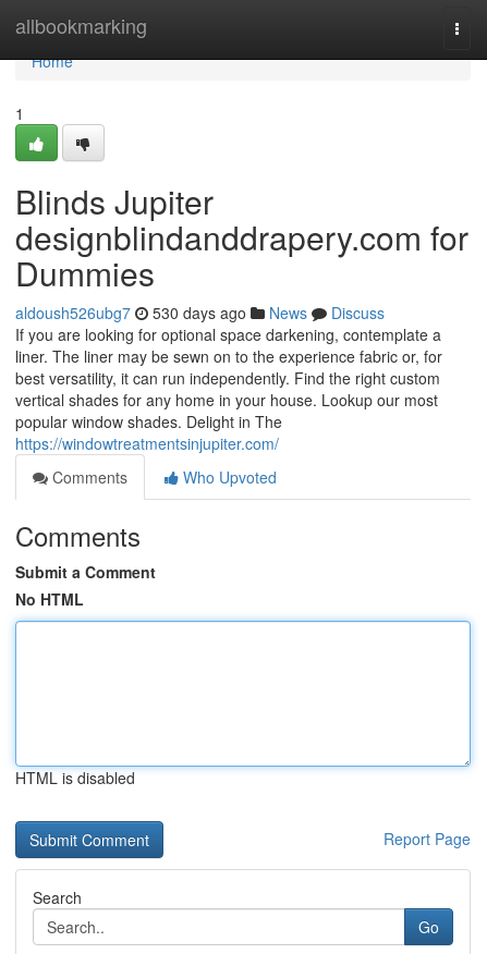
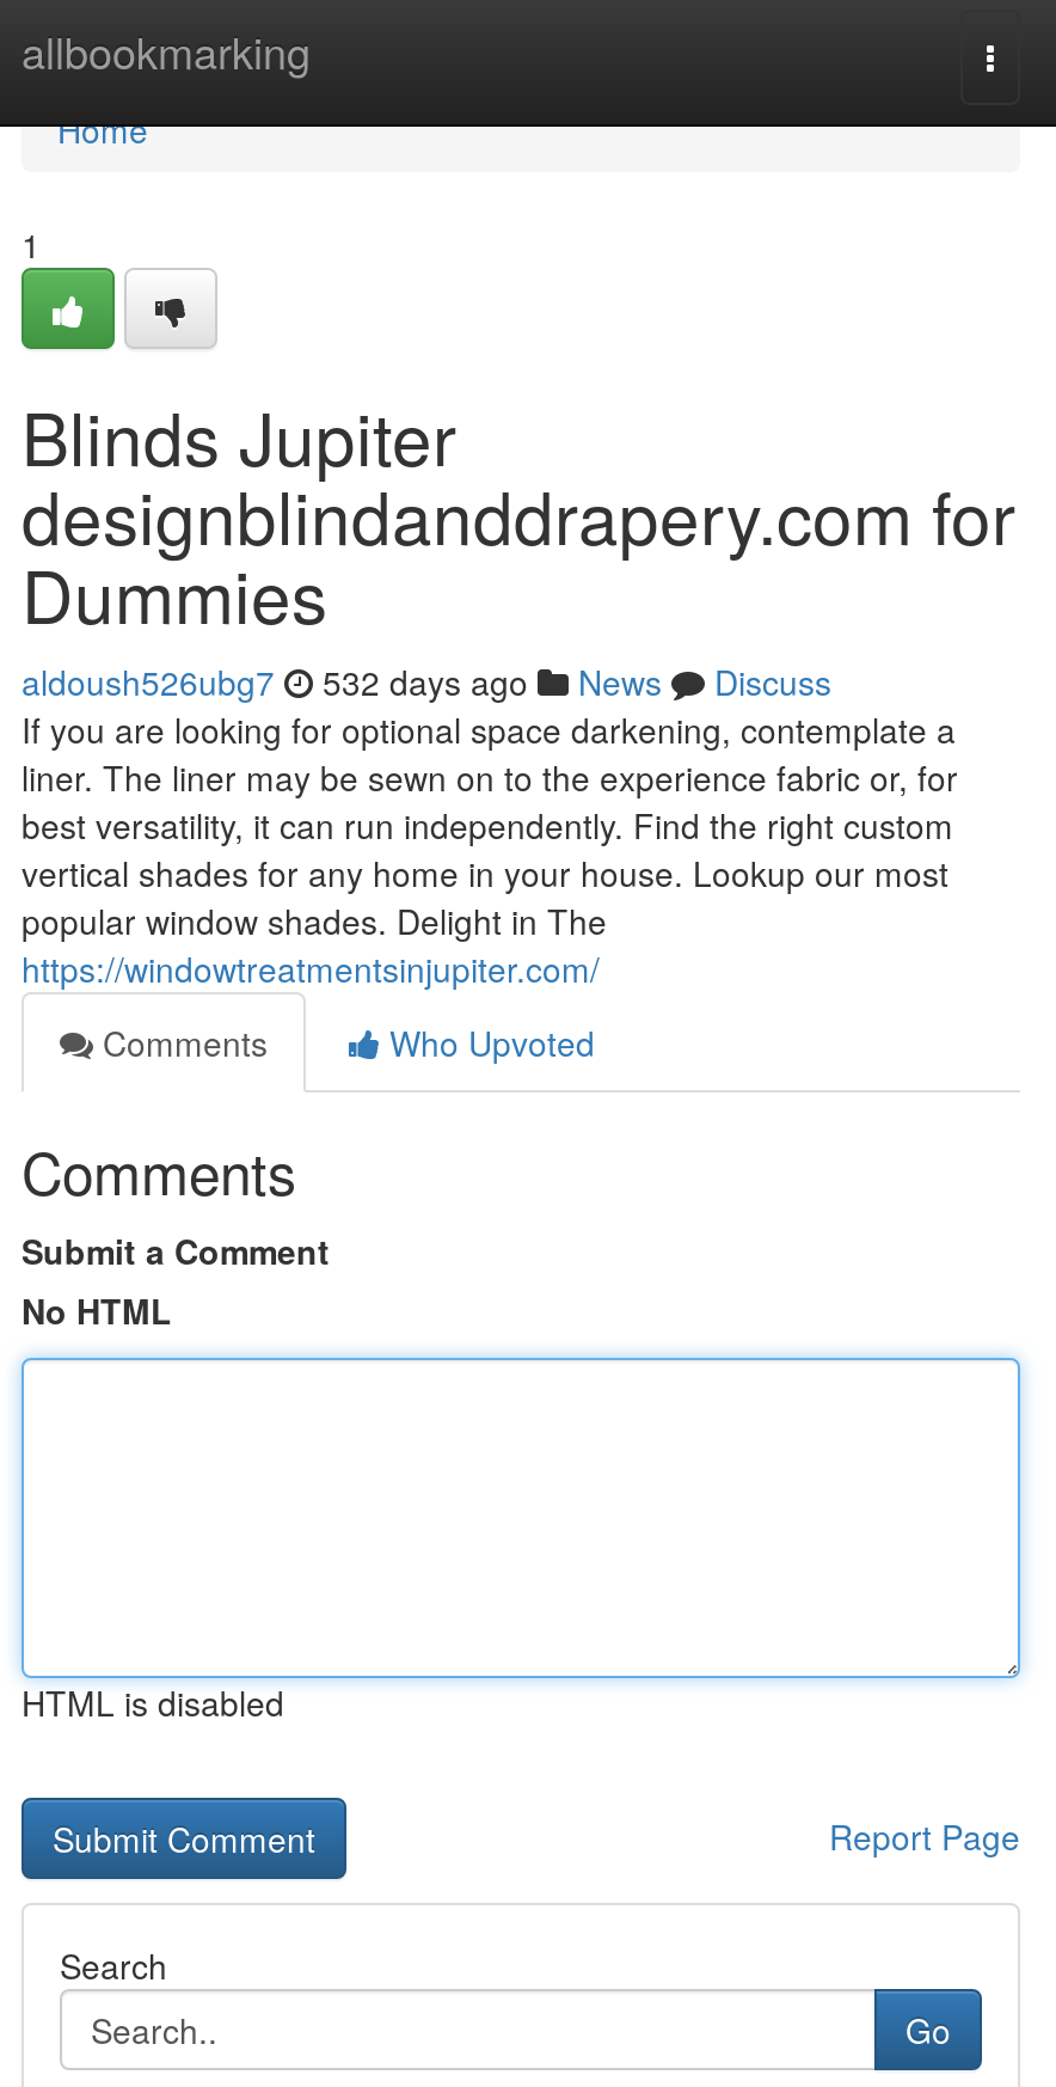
[15,302,385,323] aldoush526ubg7 530 days ago News Discuss -> [22,657,831,705] aldoush526ubg7 532 days ago News Discuss

